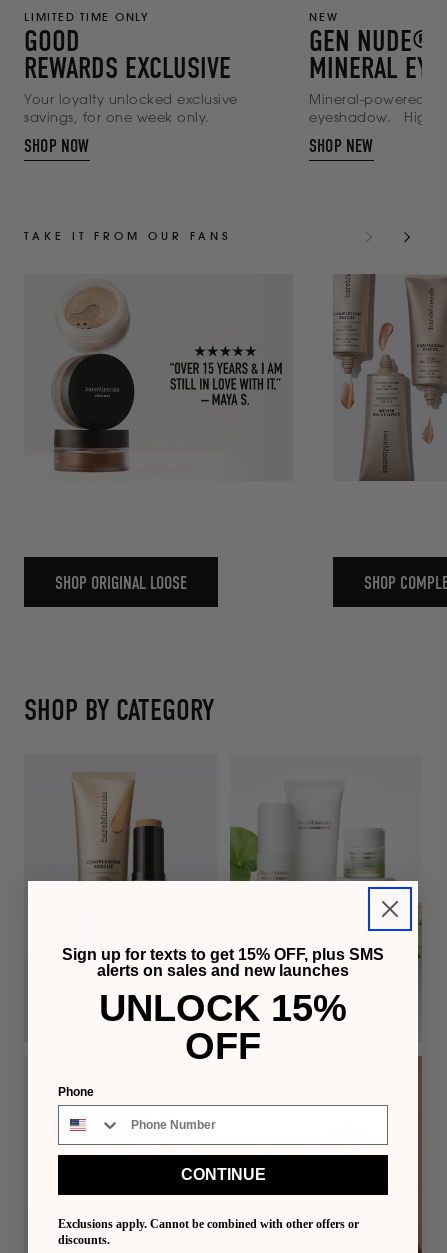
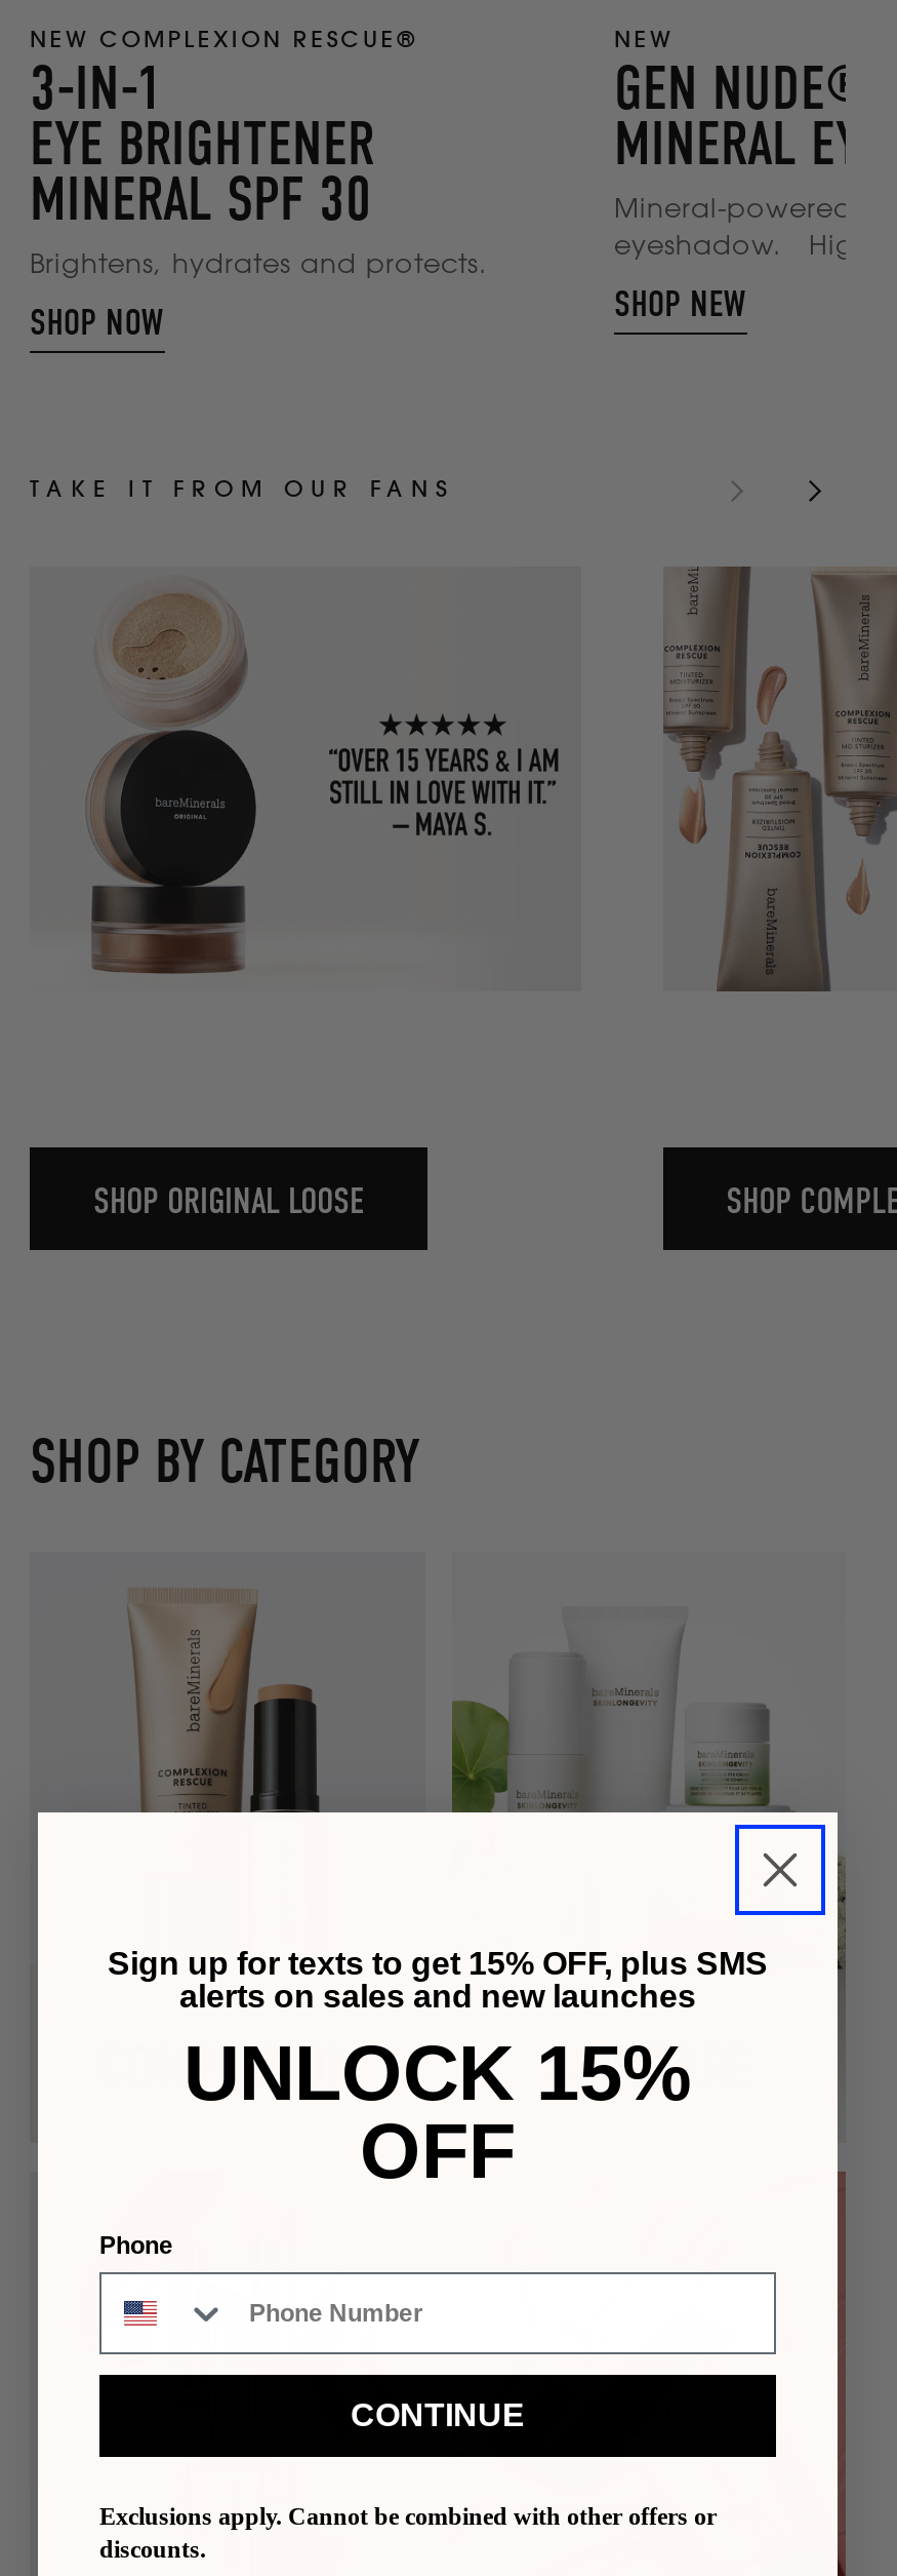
[24,10,237,125] LIMITED TIME ONLY | GOOD | REWARDS EXCLUSIVE | Your loyalty unlocked exclusive | savings, for one week only. -> [30,25,497,280] NEW COMPLEXION RESCUE® | 3-IN-1 | EYE BRIGHTENER | MINERAL SPF 30 | Brightens, hydrates and protects.

